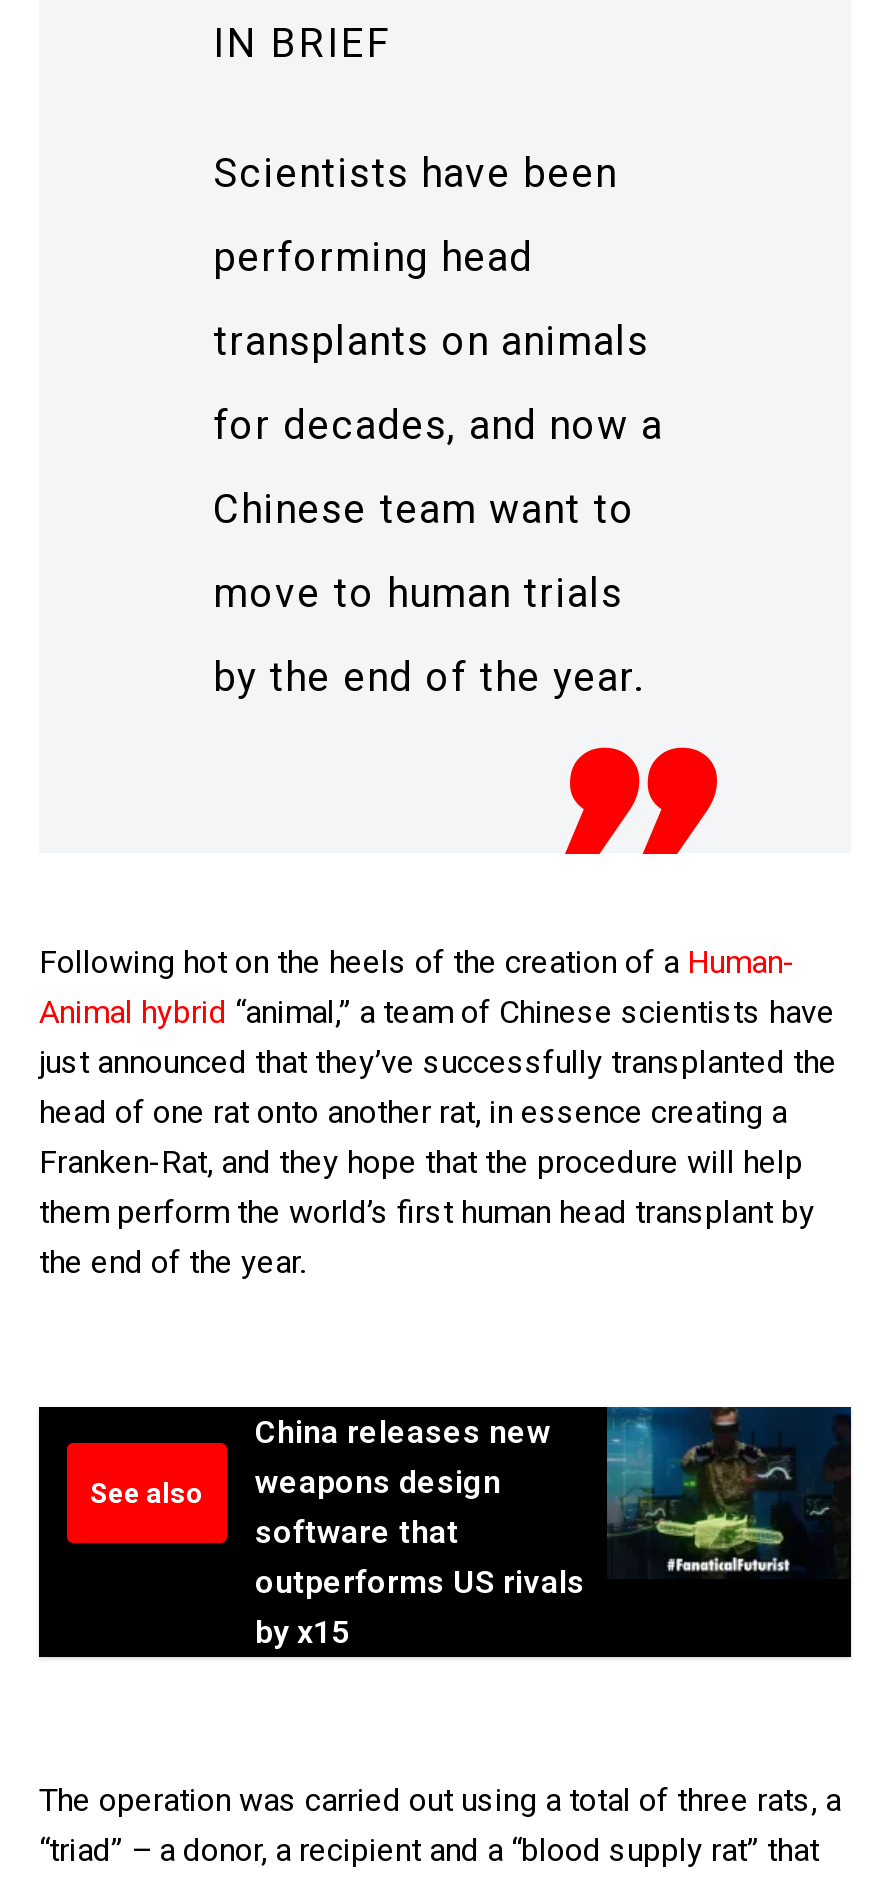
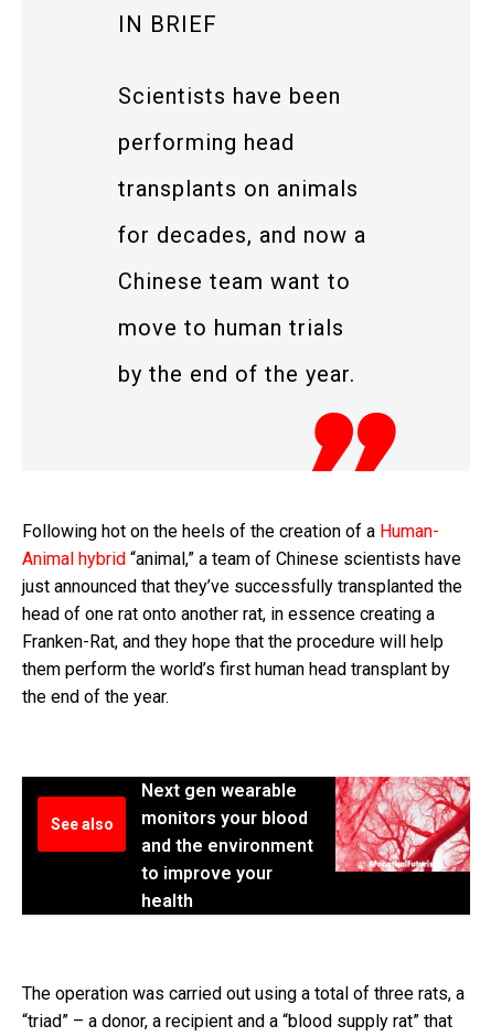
[255,1405,853,1652] [image] | China releases new | weapons design | software that | outperforms US rivals | by x15 -> [141,776,471,912] [image] | Next gen wearable | monitors your blood | and the environment | to improve your | health

